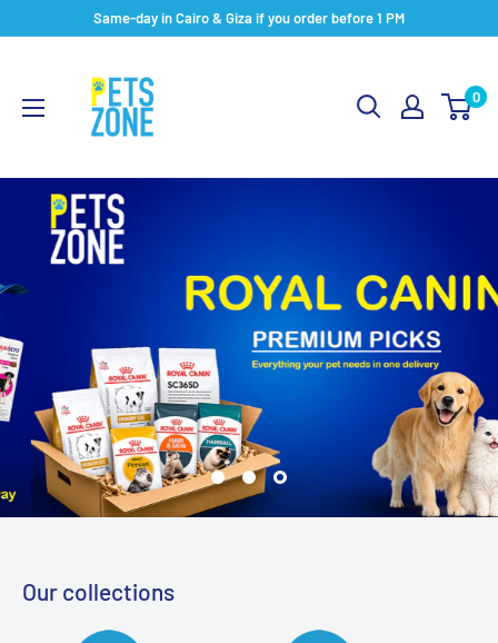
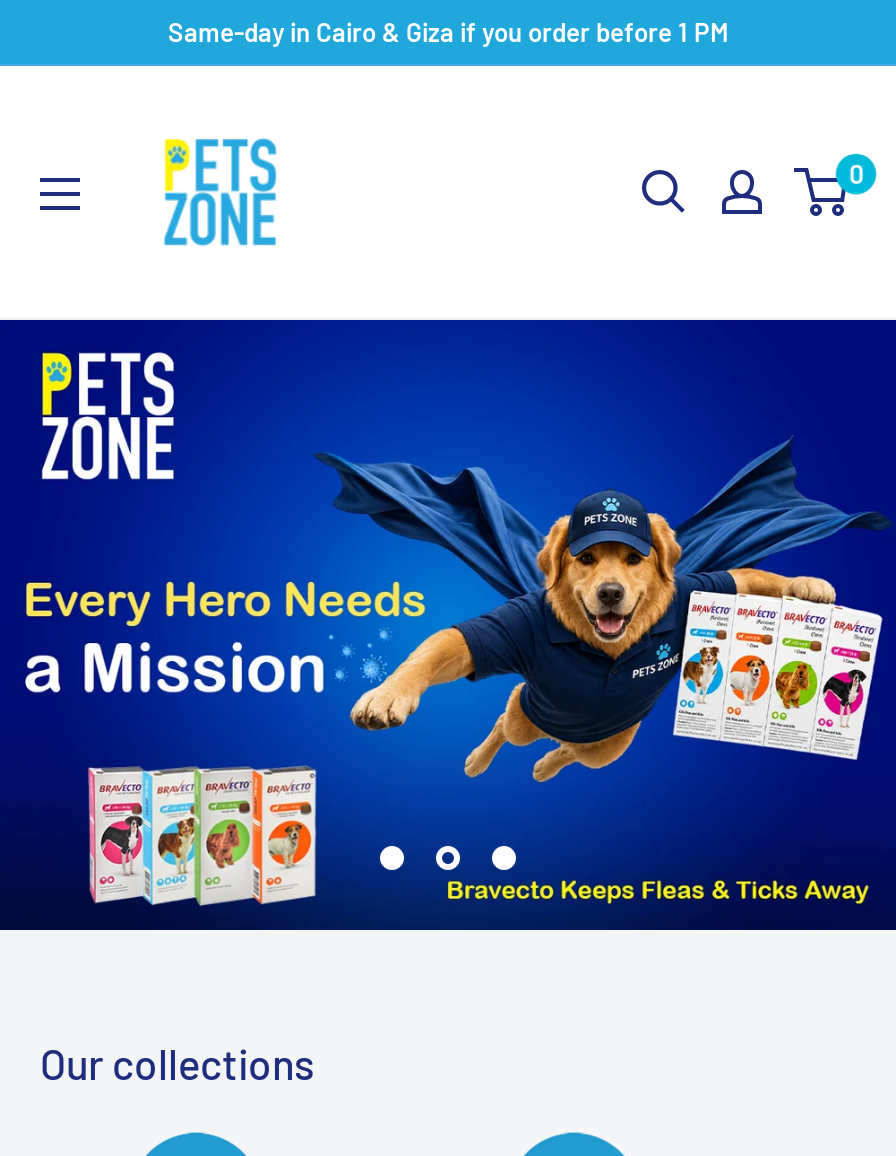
[3,192,495,518] [image] -> [6,348,890,932] [image]

